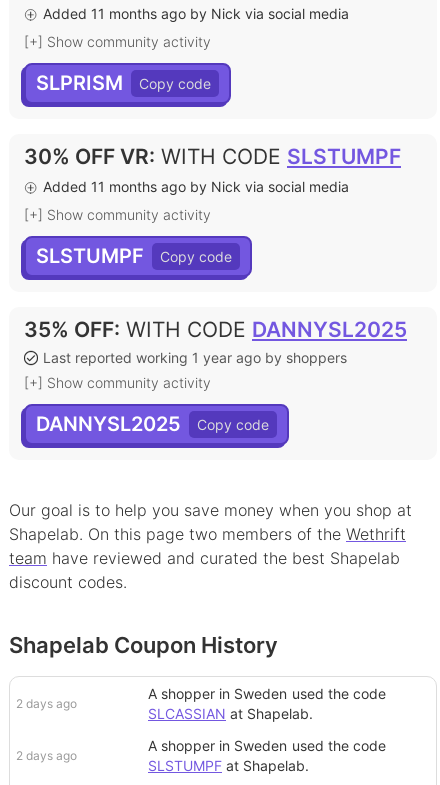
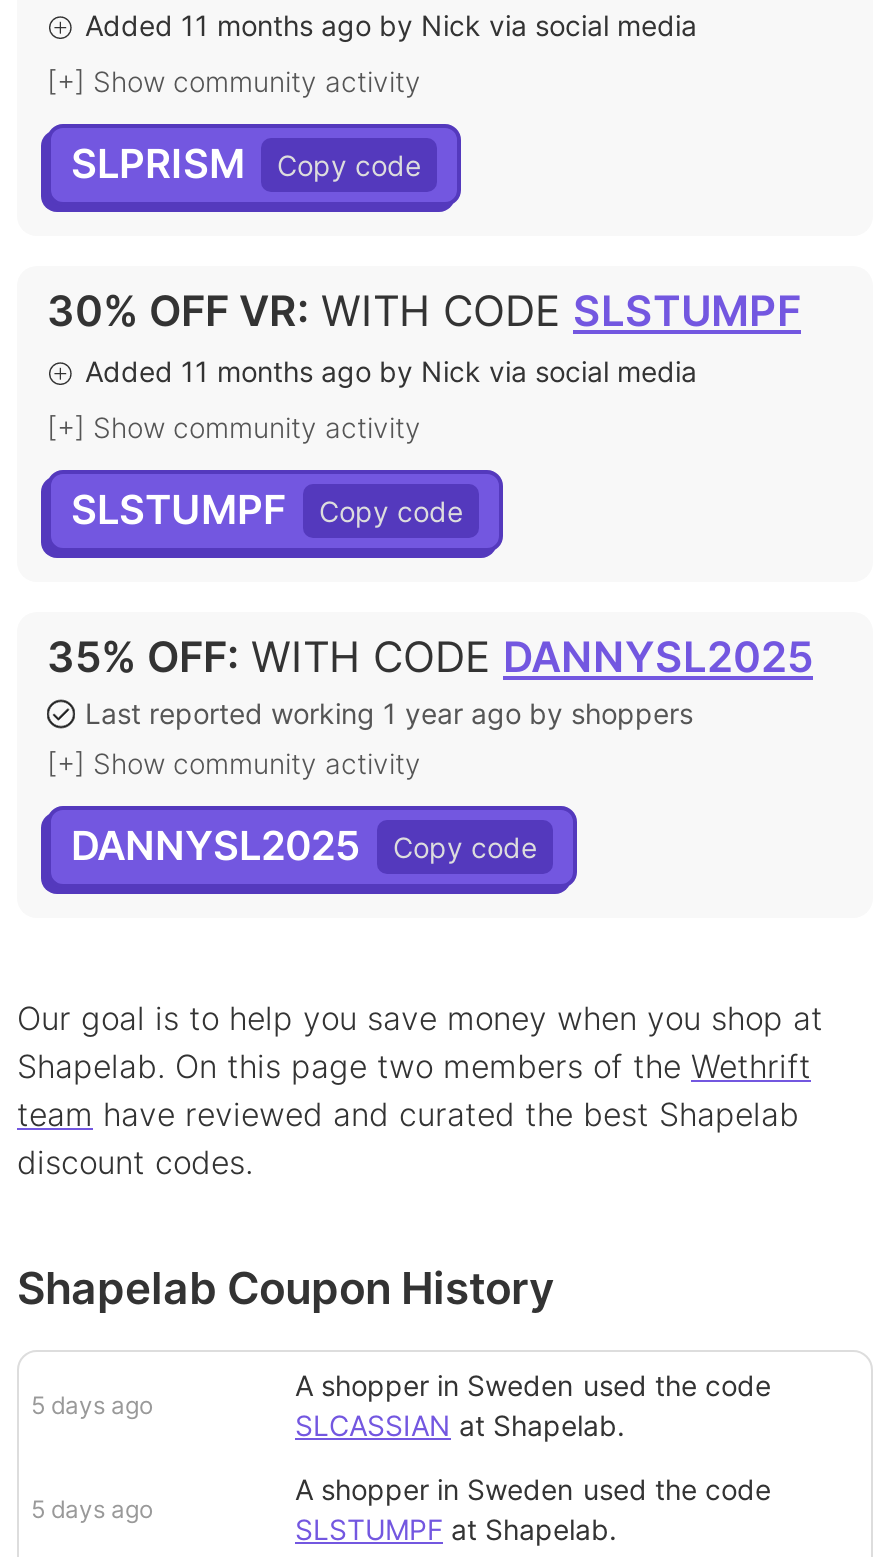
[16,696,77,711] 2 days ago -> [31,1390,153,1420] 5 days ago
[16,748,77,763] 2 days ago -> [31,1494,153,1524] 5 days ago

